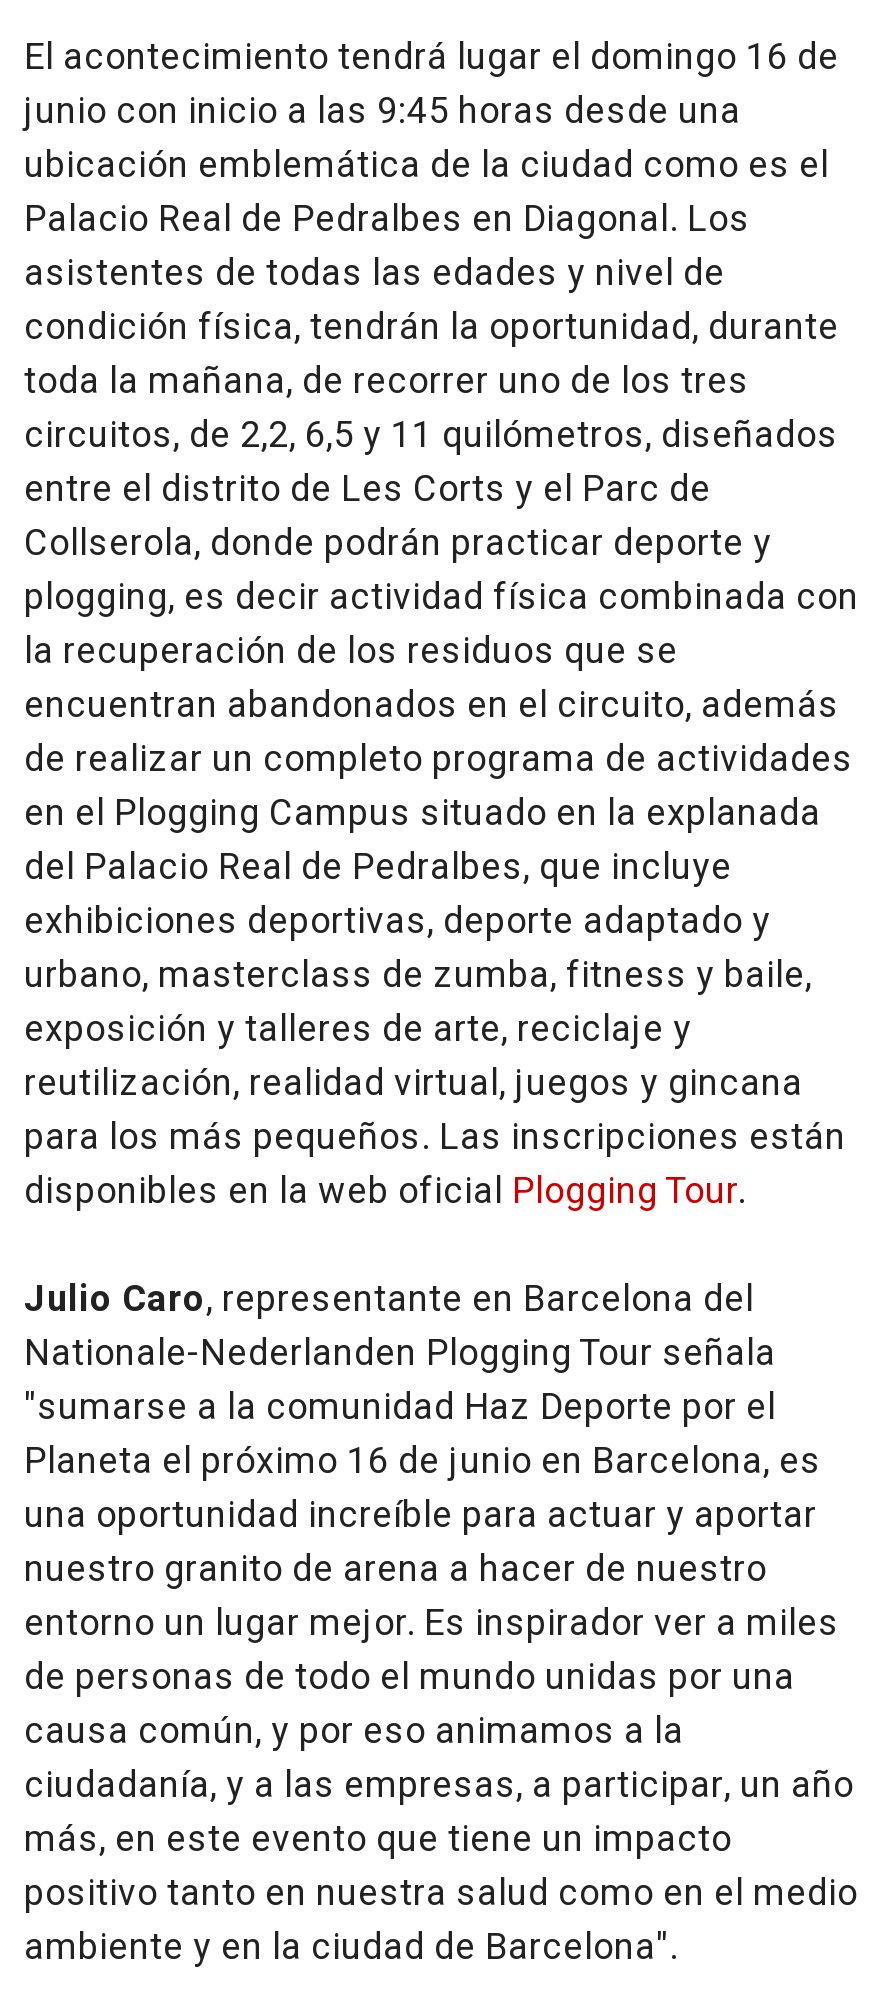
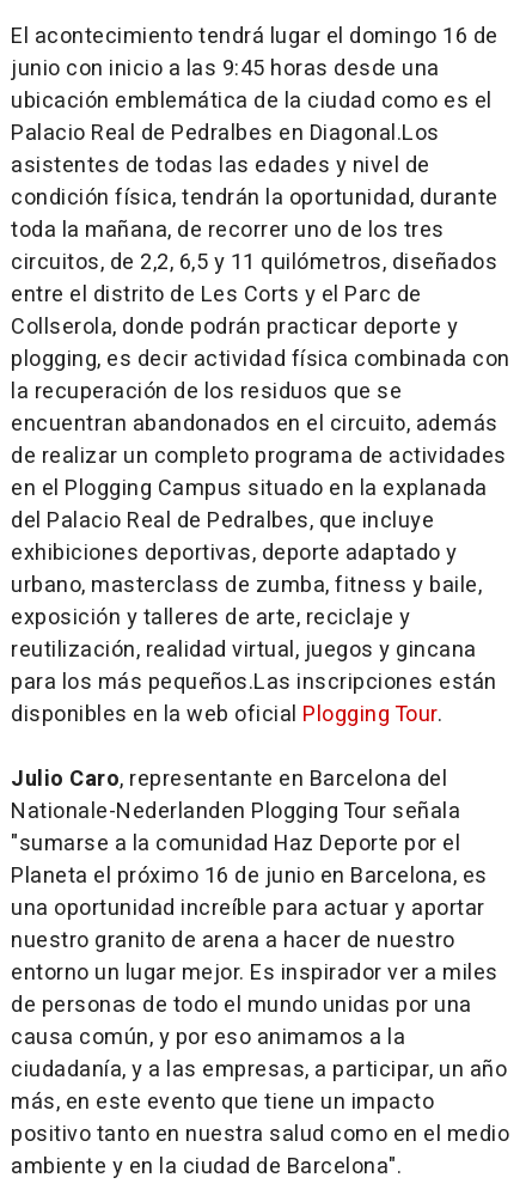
[24,193,750,247] Palacio Real de Pedralbes en Diagonal. Los -> [11,118,439,150] Palacio Real de Pedralbes en Diagonal.Los
[24,1111,846,1165] para los más pequeños. Las inscripciones están -> [11,667,497,699] para los más pequeños.Las inscripciones están

